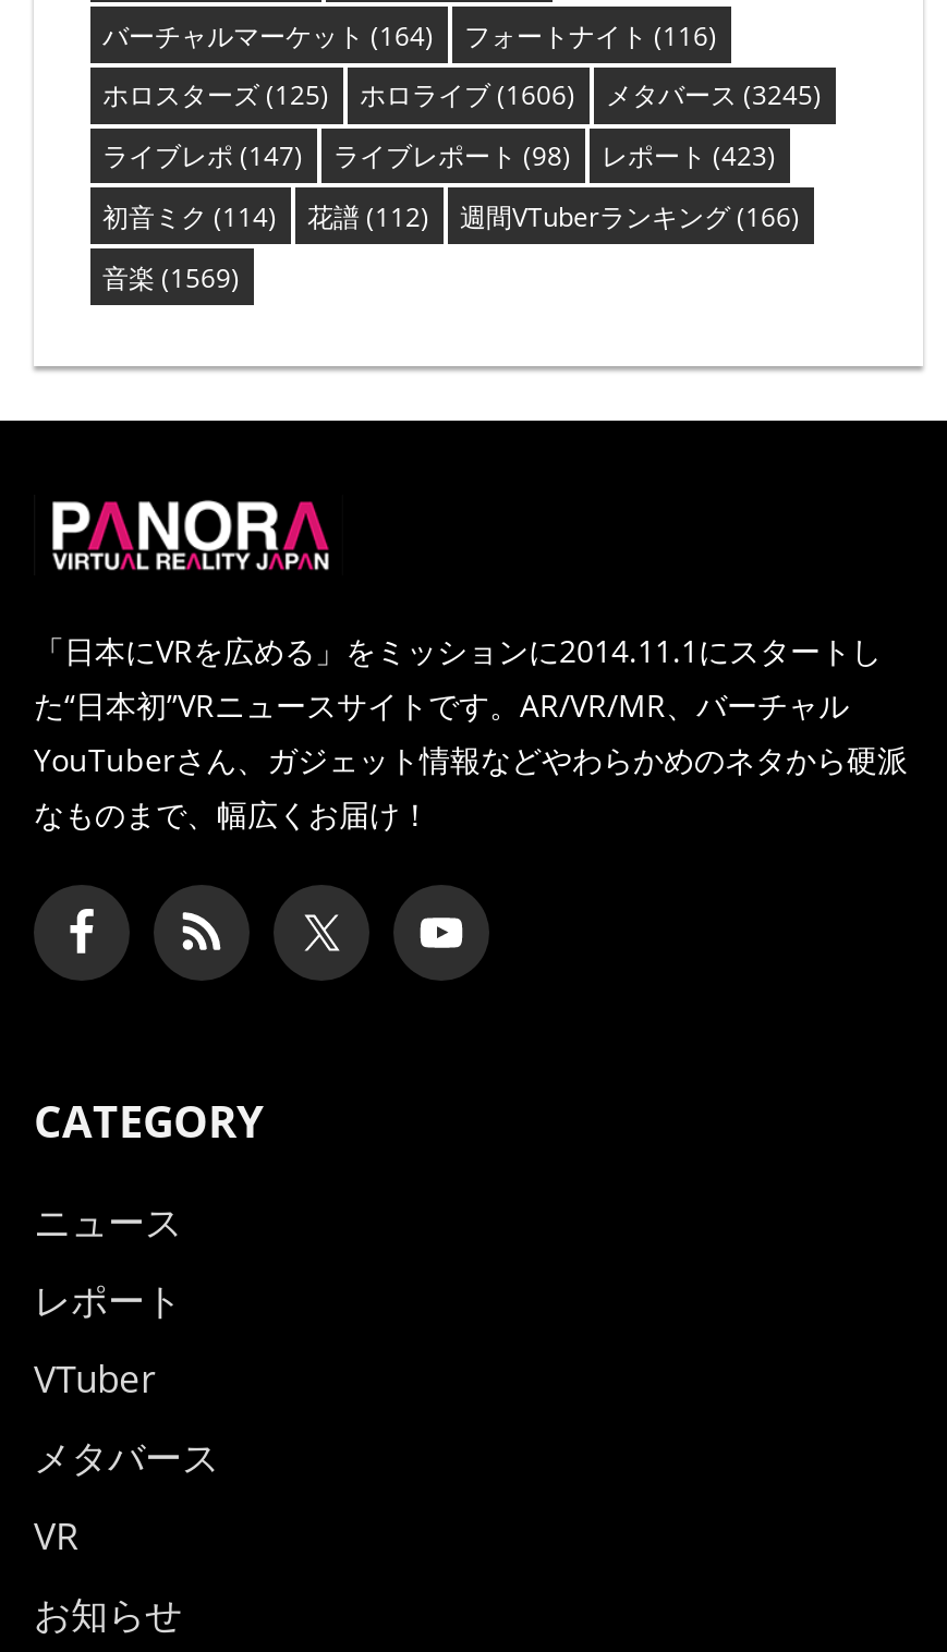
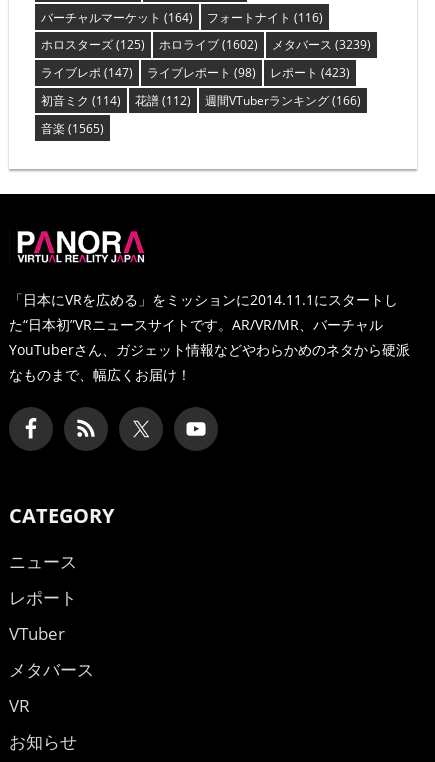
[360,77,575,114] ホロライブ(1606) -> [158,36,257,53] ホロライブ(1602)
[606,77,822,114] メタバース(3245) -> [271,36,370,53] メタバース(3239)
[102,259,240,296] 音楽(1569) -> [40,120,103,137] 音楽(1565)

